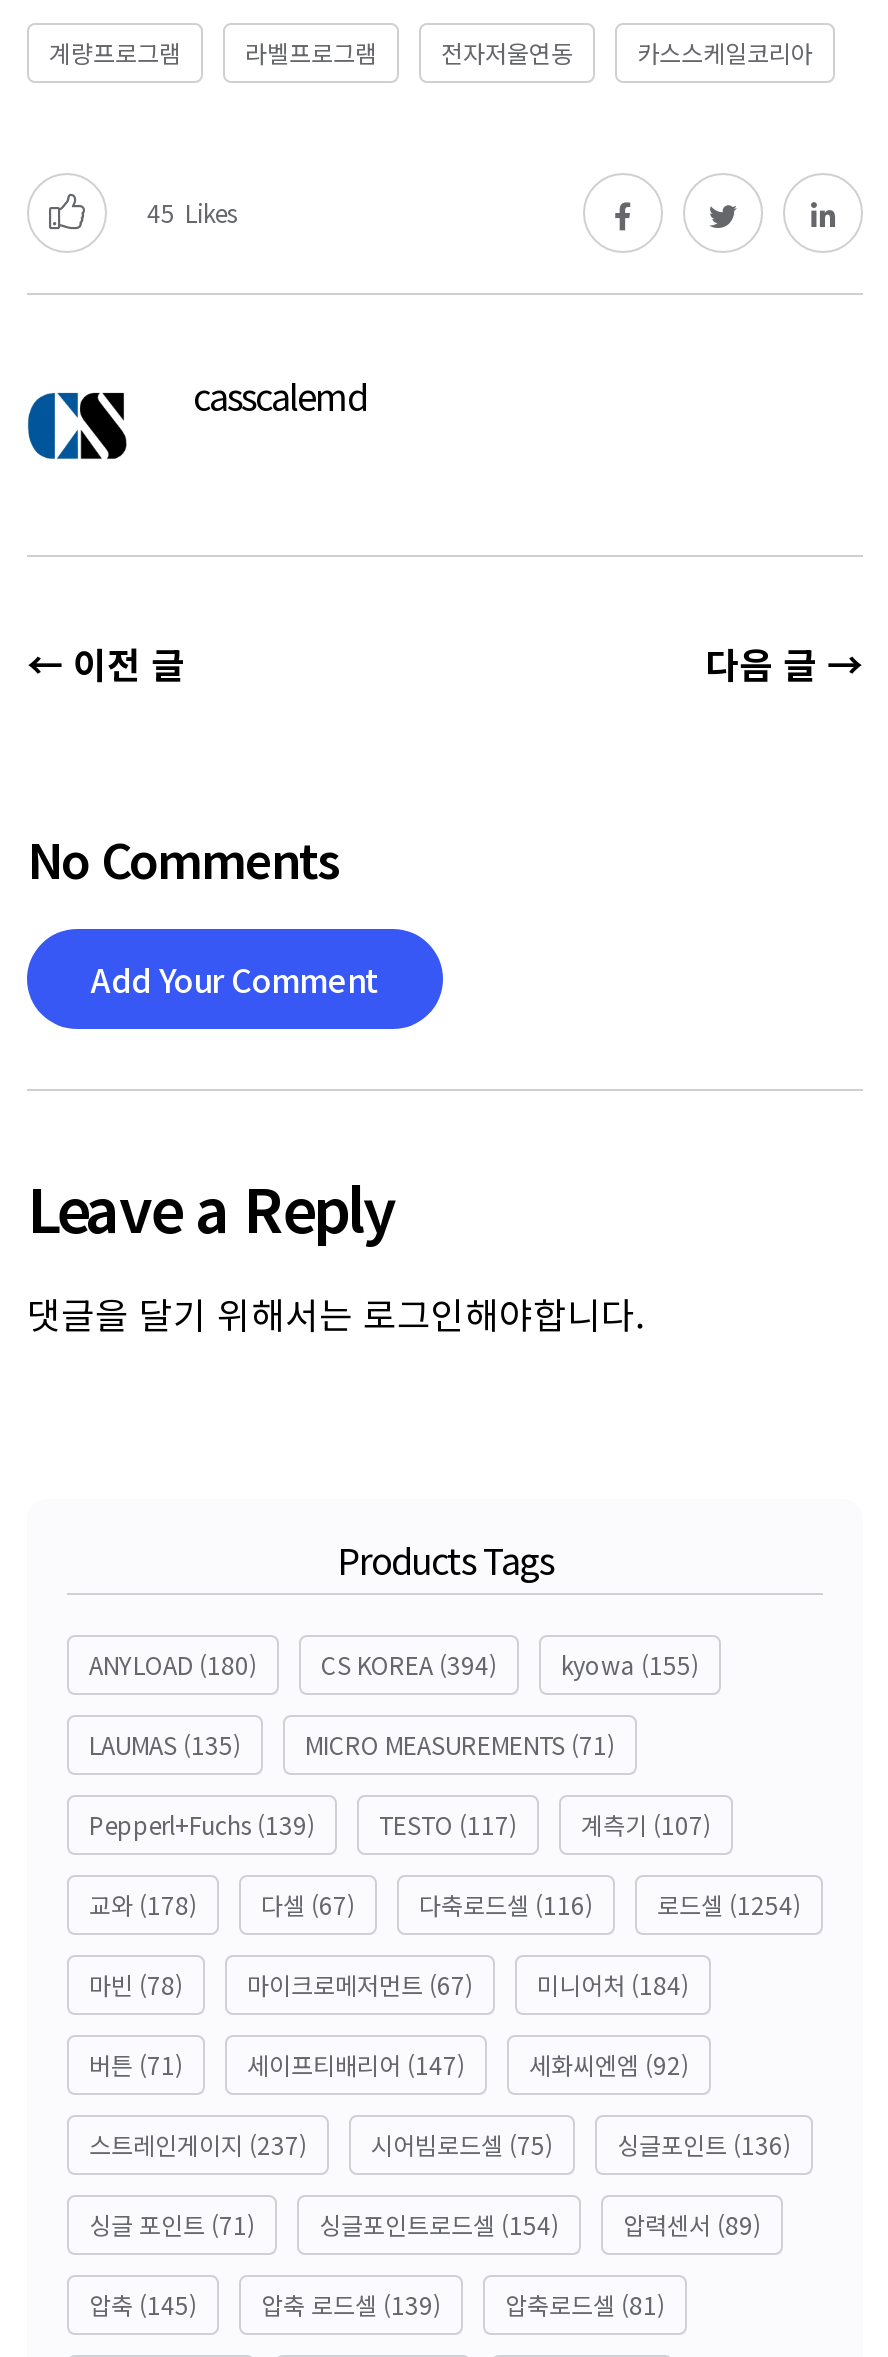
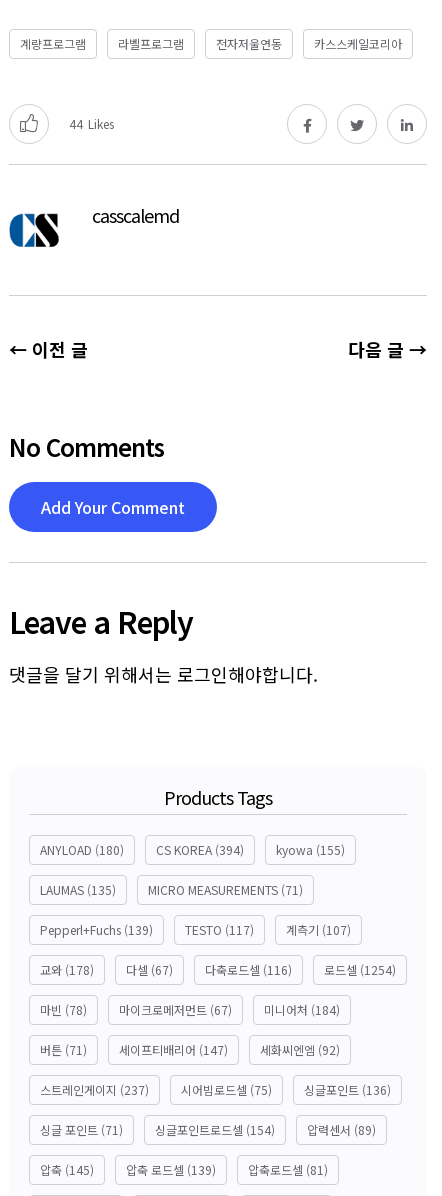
[147,195,237,229] 45 Likes -> [69,115,114,132] 44 Likes

